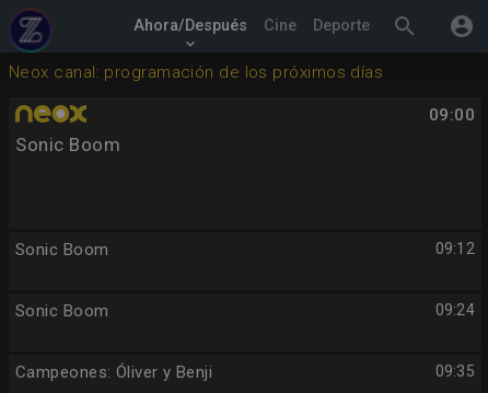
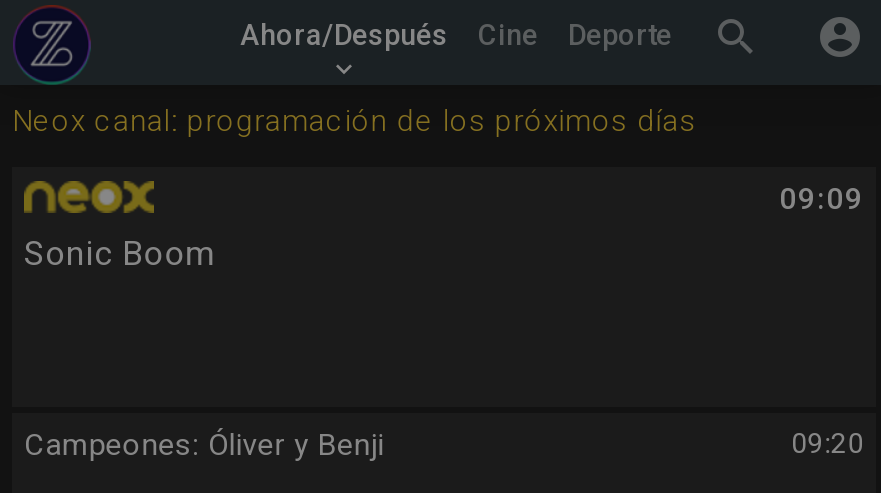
[428,105,475,125] 09:00 -> [779,181,864,217] 09:09
[15,240,475,380] 09:12 | Sonic Boom | 09:24 | Sonic Boom | 09:35 -> [791,427,864,459] 09:20

